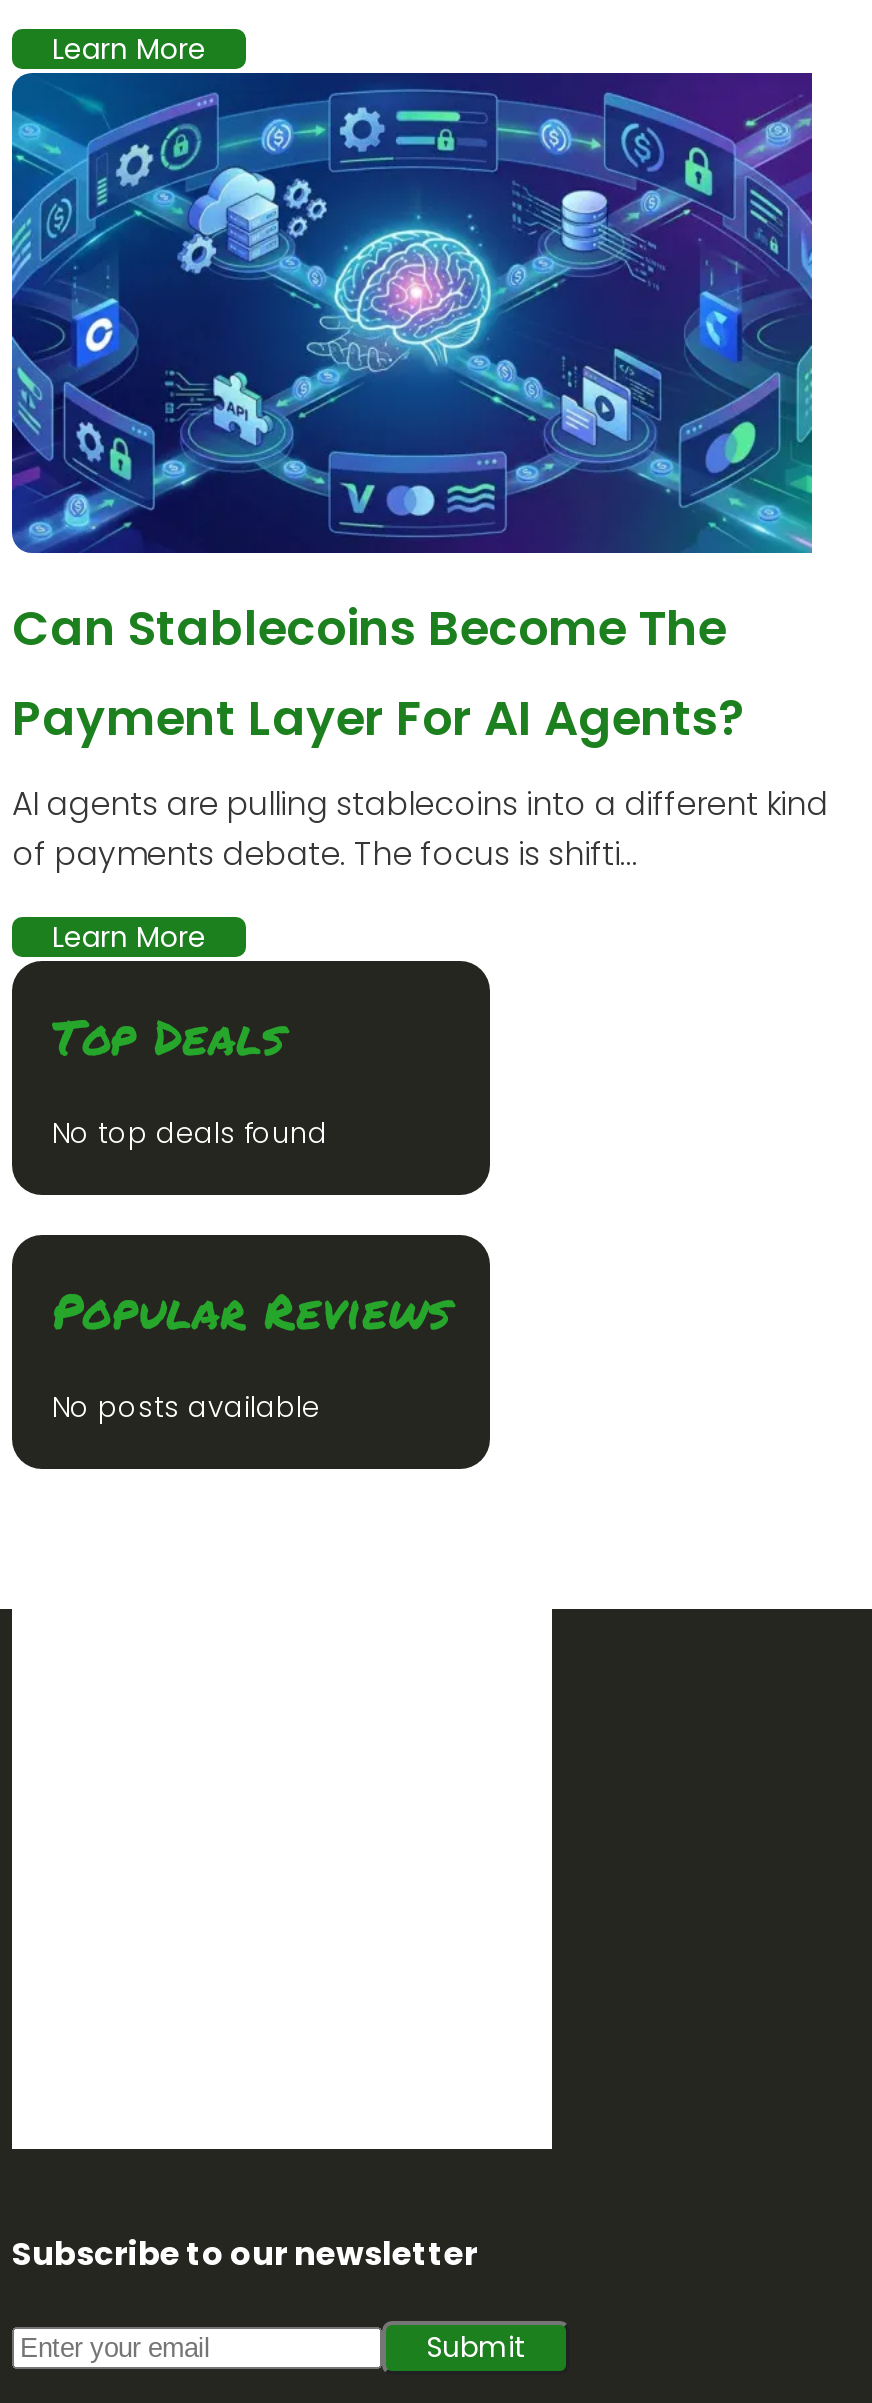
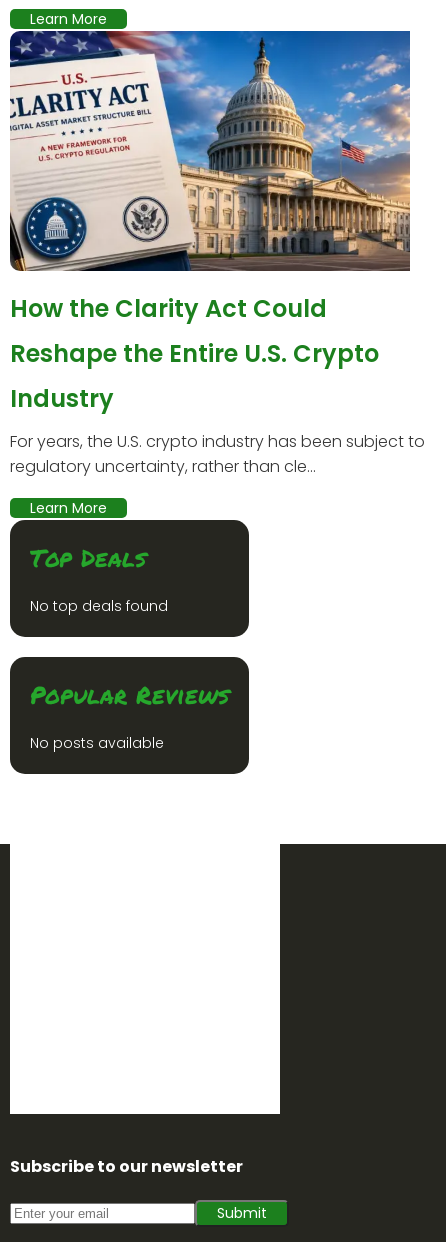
[10,71,814,751] [image] | Can Stablecoins Become The | Payment Layer For AI Agents? -> [9,30,411,415] [image] | How the Clarity Act Could | Reshape the Entire U.S. Crypto | Industry
[12,781,828,877] AI agents are pulling stablecoins into a different kind | of payments debate. The focus is shifti... -> [10,430,425,478] For years, the U.S. crypto industry has been subject to | regulatory uncertainty, rather than cle...

